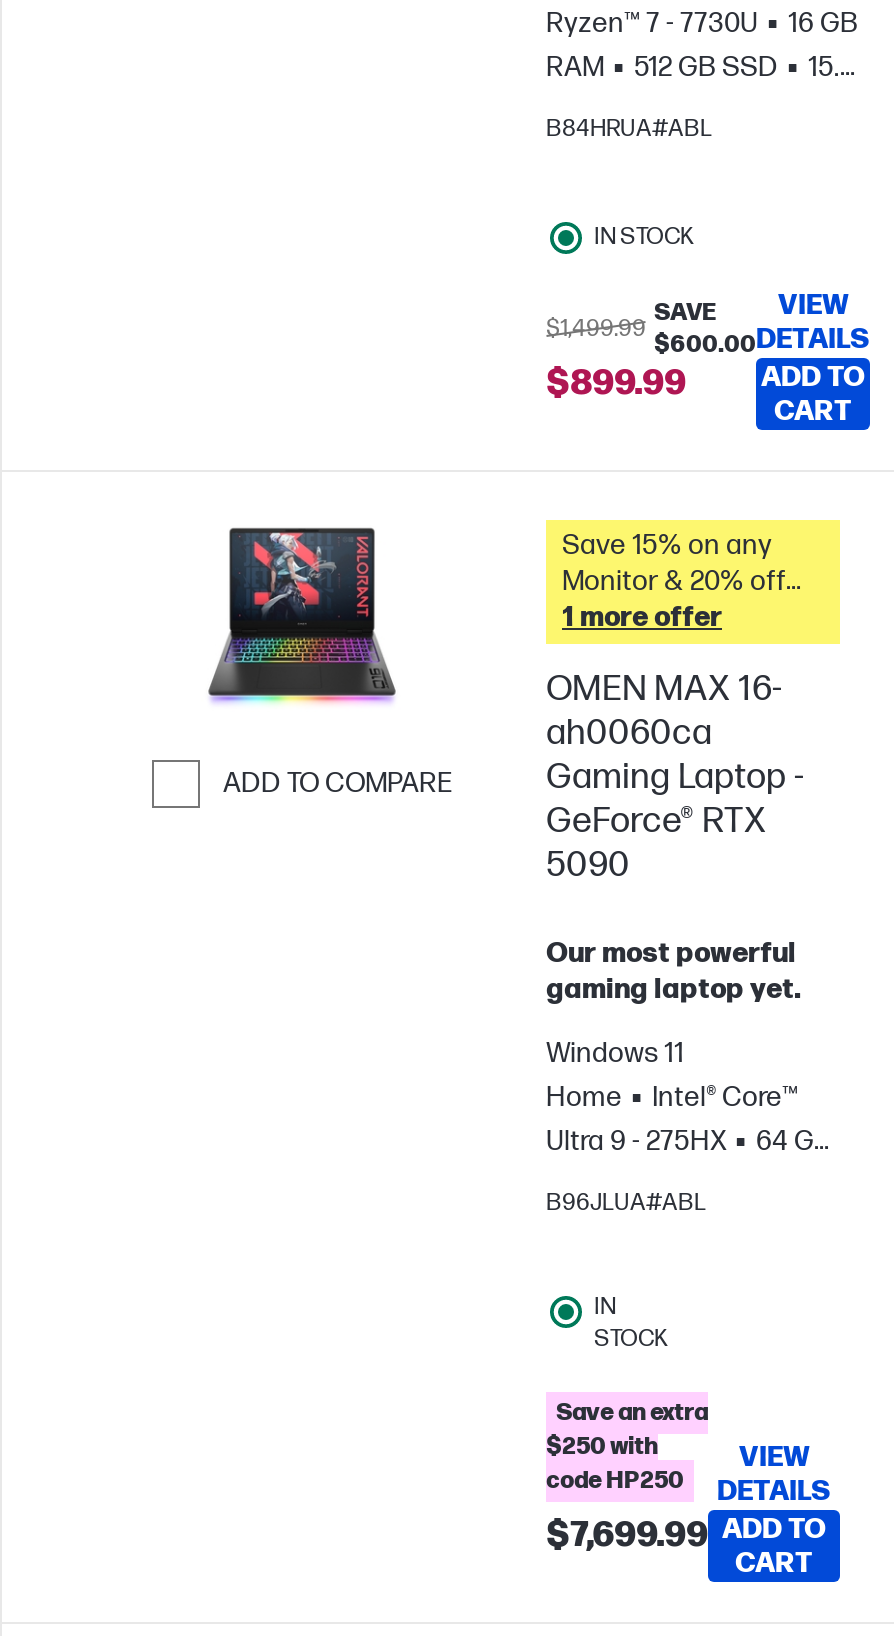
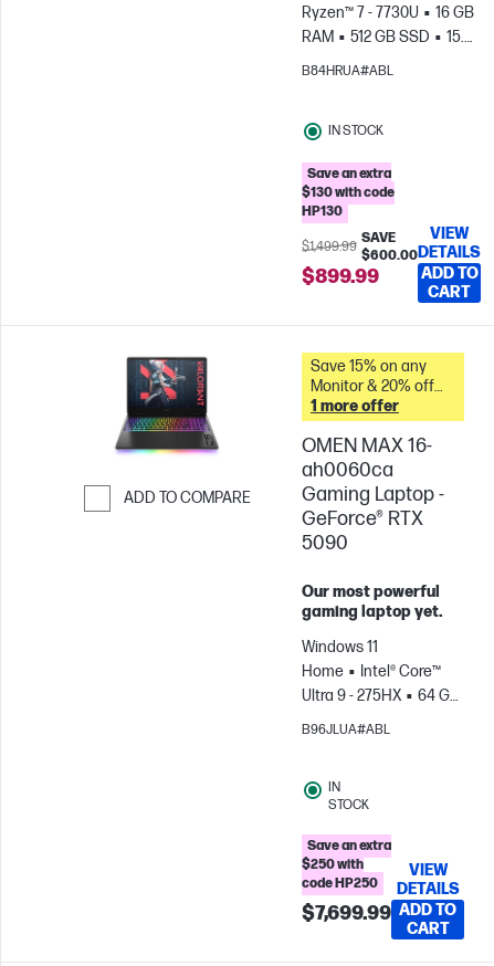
none -> [302,165,395,220] Save an extra | $130 with code | HP130

